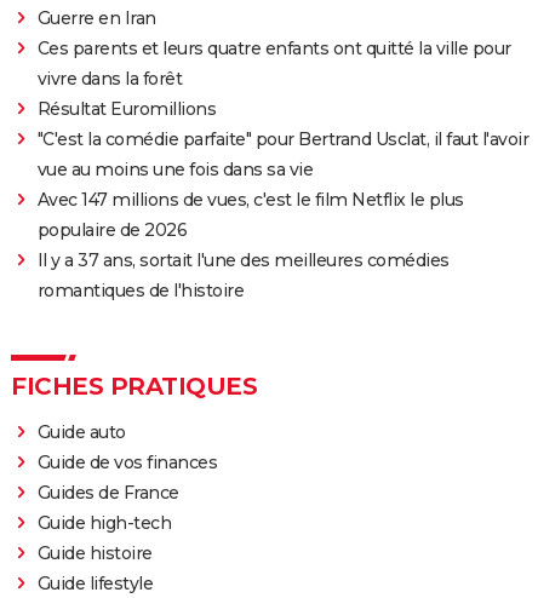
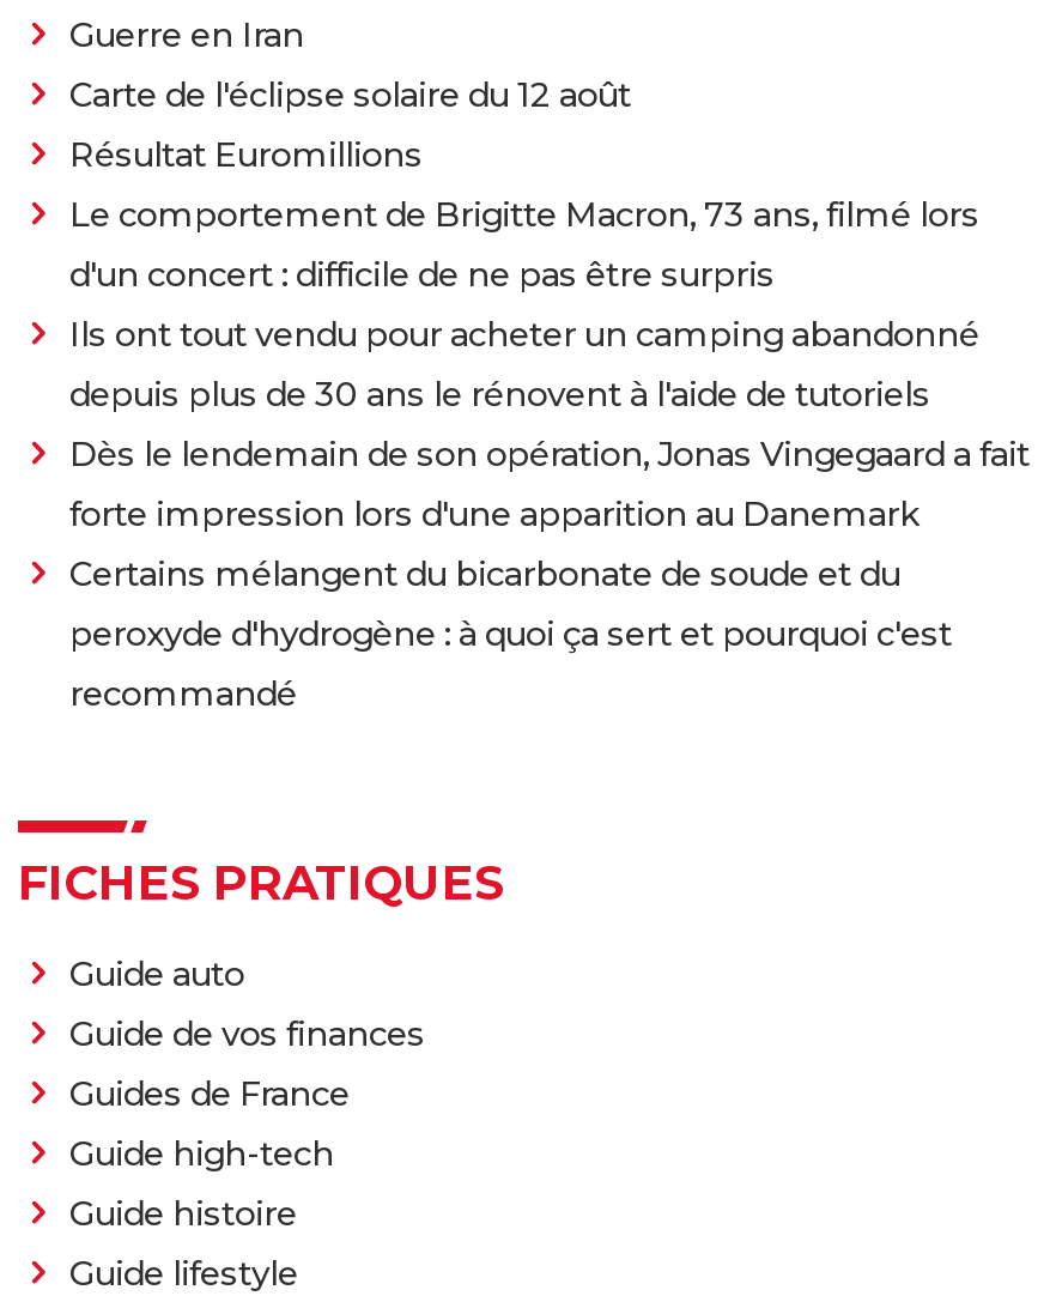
[37,37,511,89] Ces parents et leurs quatre enfants ont quitté la ville pour | vivre dans la forêt -> [69,72,631,115] Carte de l'éclipse solaire du 12 août
moved [37,98,216,119] -> [69,132,423,175]: Résultat Euromillions
[37,128,528,301] "C'est la comédie parfaite" pour Bertrand Usclat, il faut l'avoir | vue au moins une fois dans sa vie | Avec 147 millions de vues, c'est le film Netflix le plus | populaire de 2026 | Il y a 37 ans, sortait l'une des meilleures comédies | romantiques de l'histoire -> [69,192,1030,714] Le comportement de Brigitte Macron, 73 ans, filmé lors | d'un concert : difficile de ne pas être surpris | Ils ont tout vendu pour acheter un camping abandonné | depuis plus de 30 ans le rénovent à l'aide de tutoriels | Dès le lendemain de son opération, Jonas Vingegaard a fait | forte impression lors d'une apparition au Danemark | Certains mélangent du bicarbonate de soude et du | peroxyde d'hydrogène : à quoi ça sert et pourquoi c'est | recommandé

